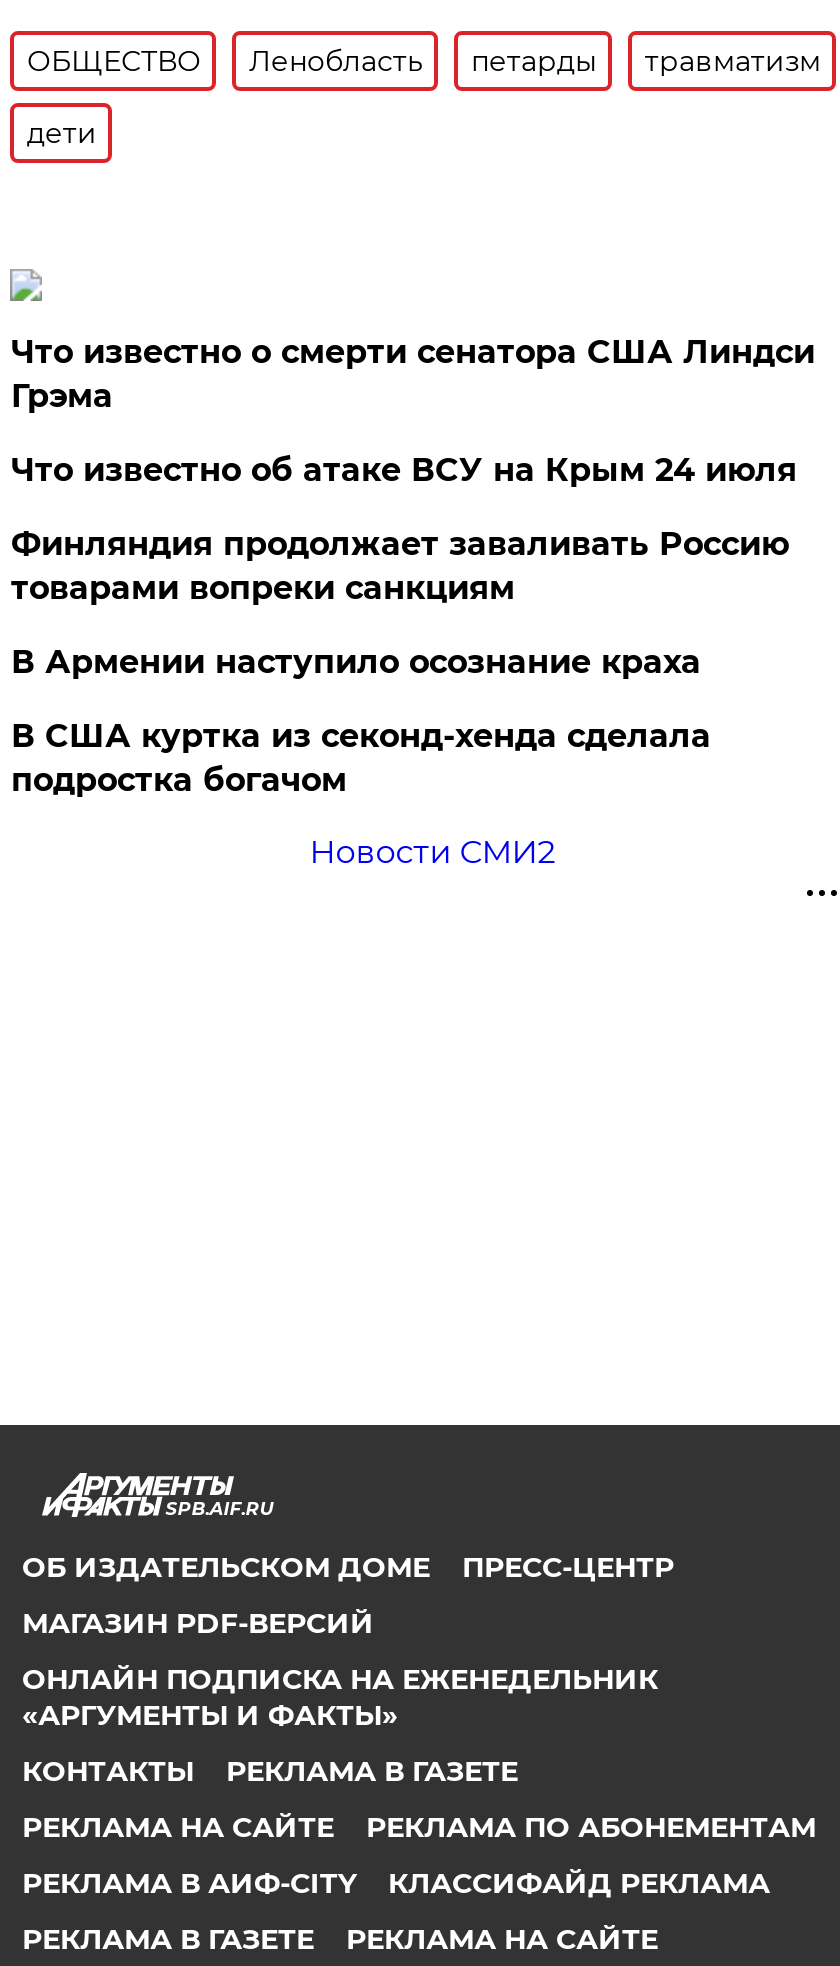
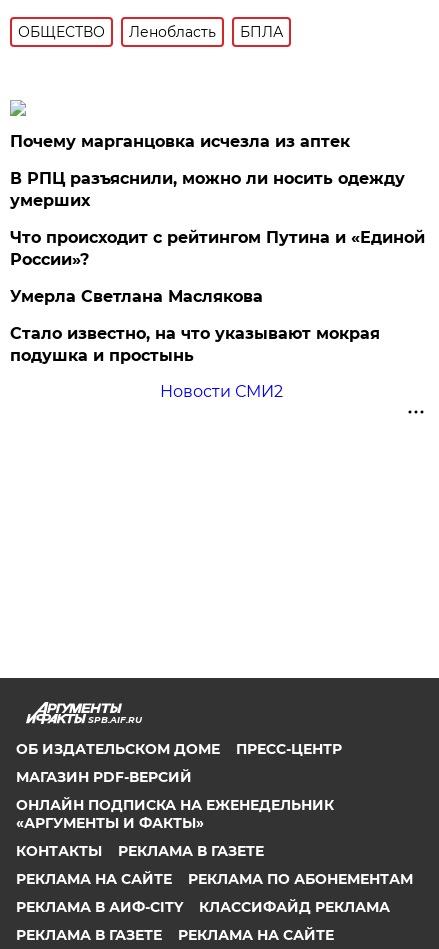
[27,43,821,151] петарды | травматизм | дети -> [240,23,283,41] БПЛА
[11,333,815,799] Что известно о смерти сенатора США Линдси | Грэма | Что известно об атаке ВСУ на Крым 24 июля | Финляндия продолжает заваливать Россию | товарами вопреки санкциям | В Армении наступило осознание краха | В США куртка из секонд-хенда сделала | подростка богачом -> [10,132,425,365] Почему марганцовка исчезла из аптек | В РПЦ разъяснили, можно ли носить одежду | умерших | Что происходит с рейтингом Путина и «Единой | России»? | Умерла Светлана Маслякова | Стало известно, на что указывают мокрая | подушка и простынь

